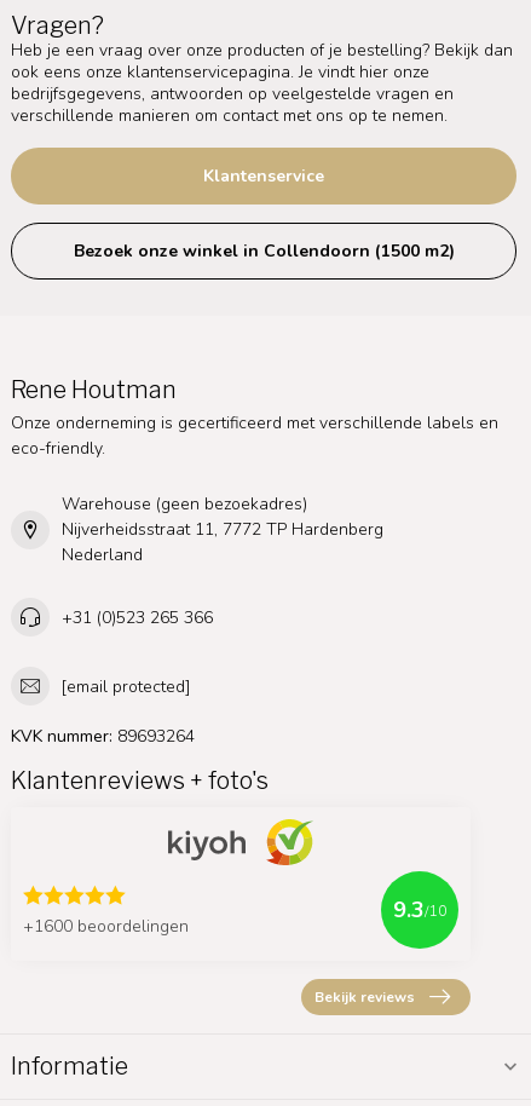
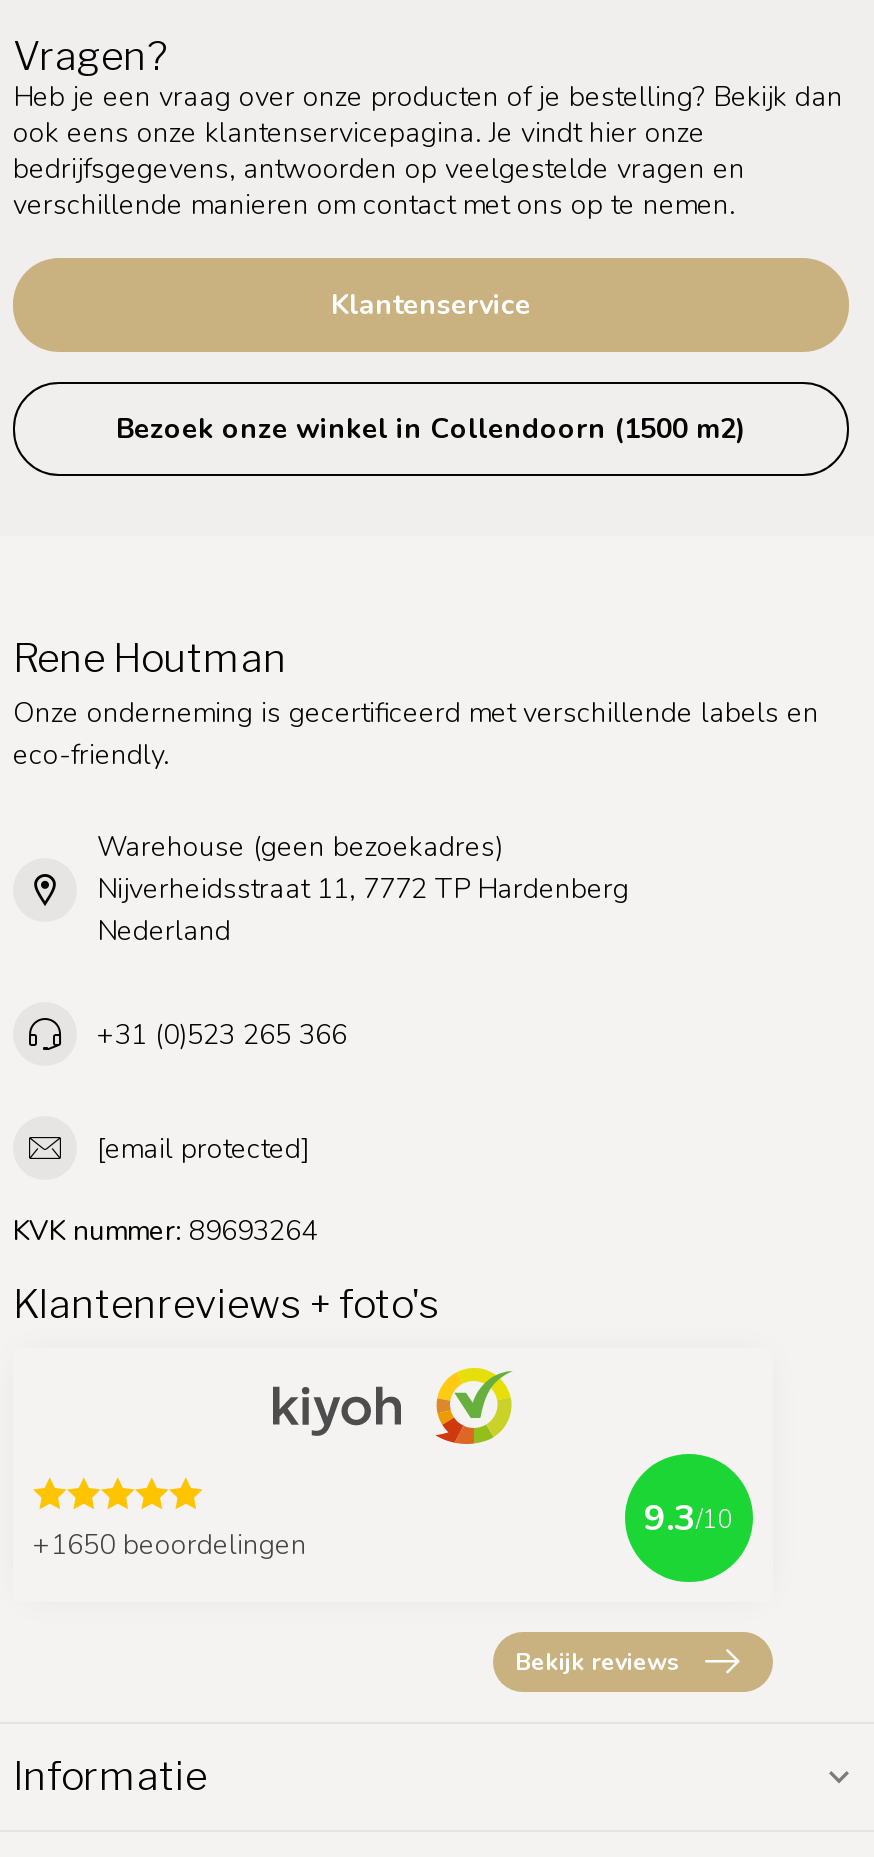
[23,915,189,938] +1600 beoordelingen -> [33,1526,307,1564] +1650 beoordelingen

